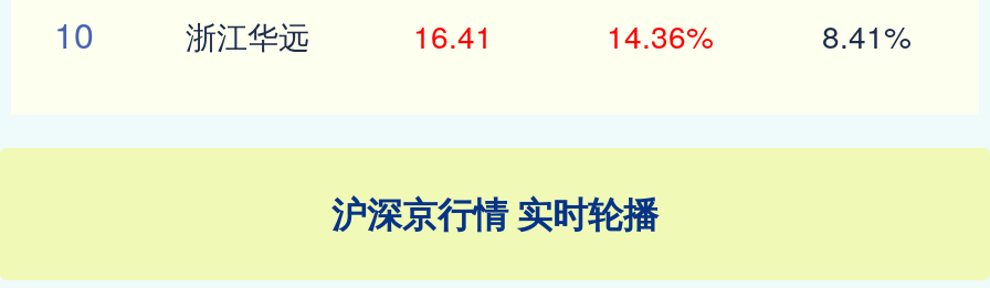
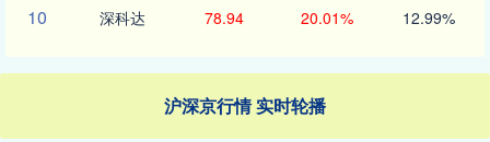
[186,13,910,57] 浙江华远 | 16.41 | 14.36% | 8.41% -> [100,7,455,28] 深科达 | 78.94 | 20.01% | 12.99%

